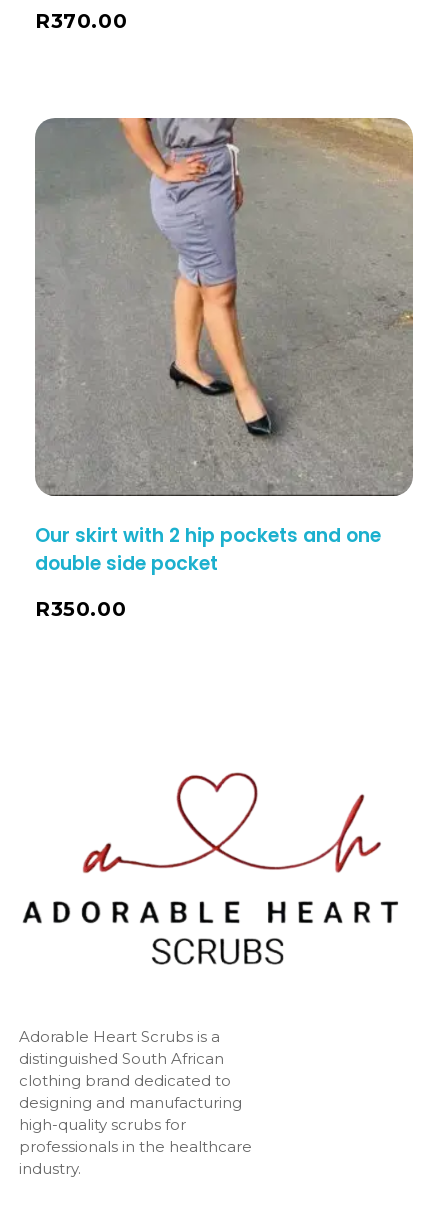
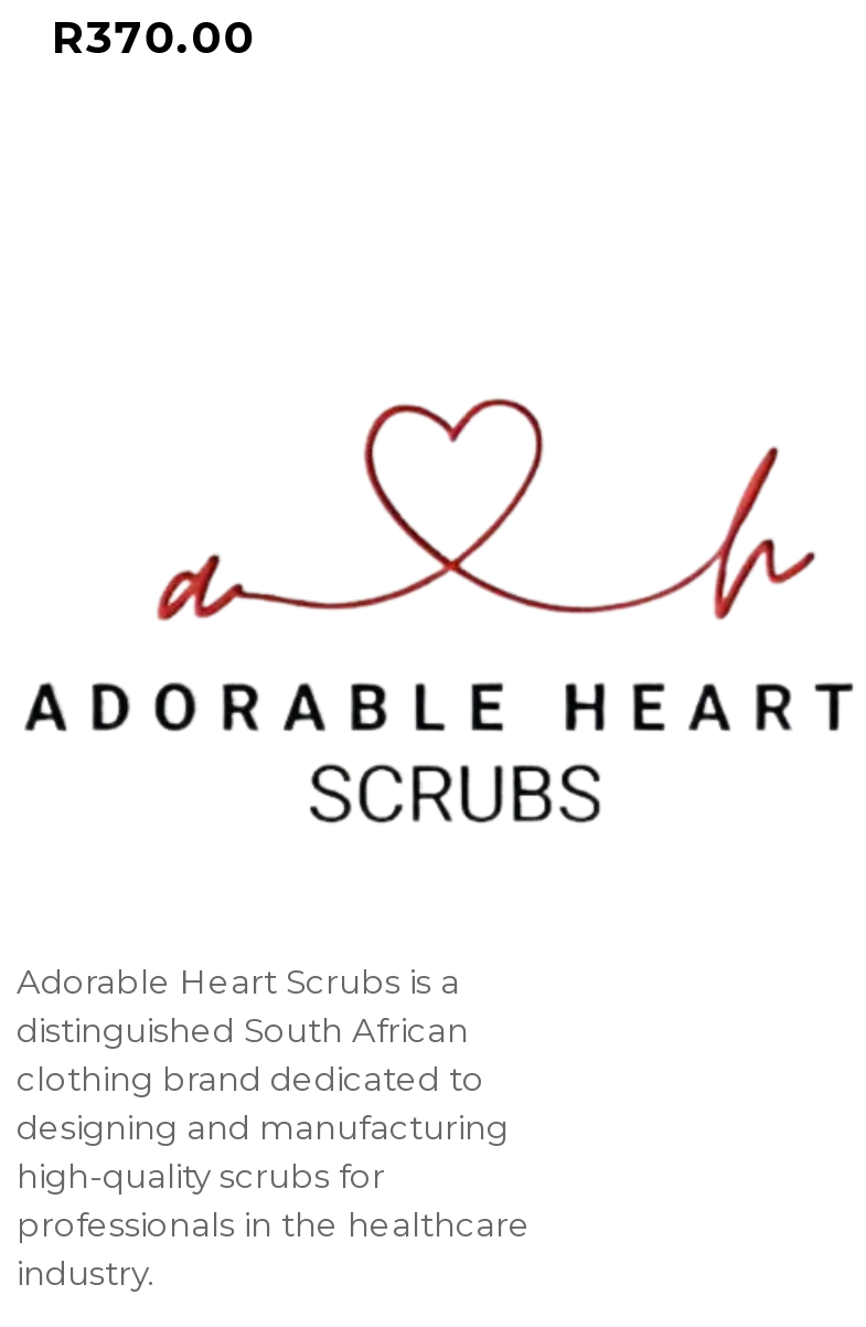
[34,117,414,621] [image] | Our skirt with 2 hip pockets and one | double side pocket | R350.00 -> none

